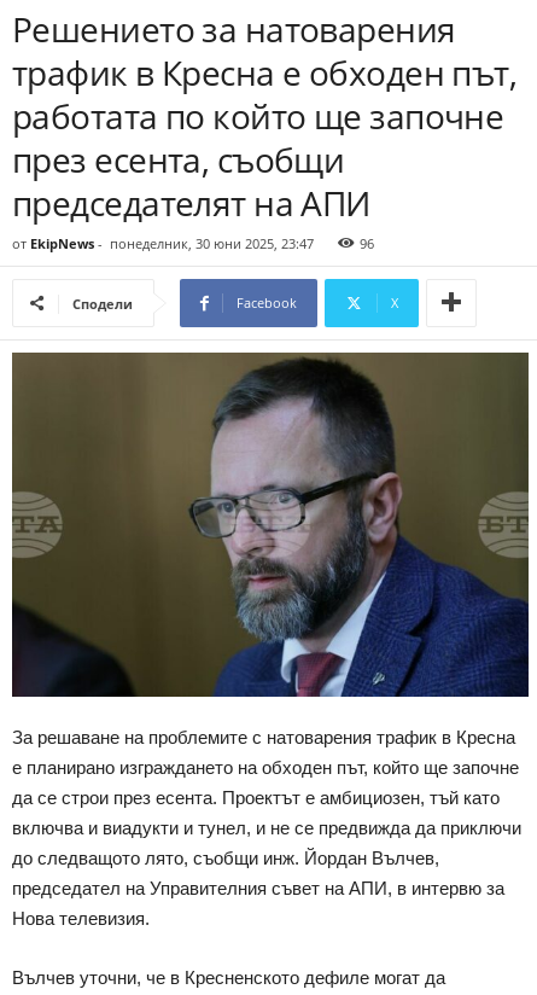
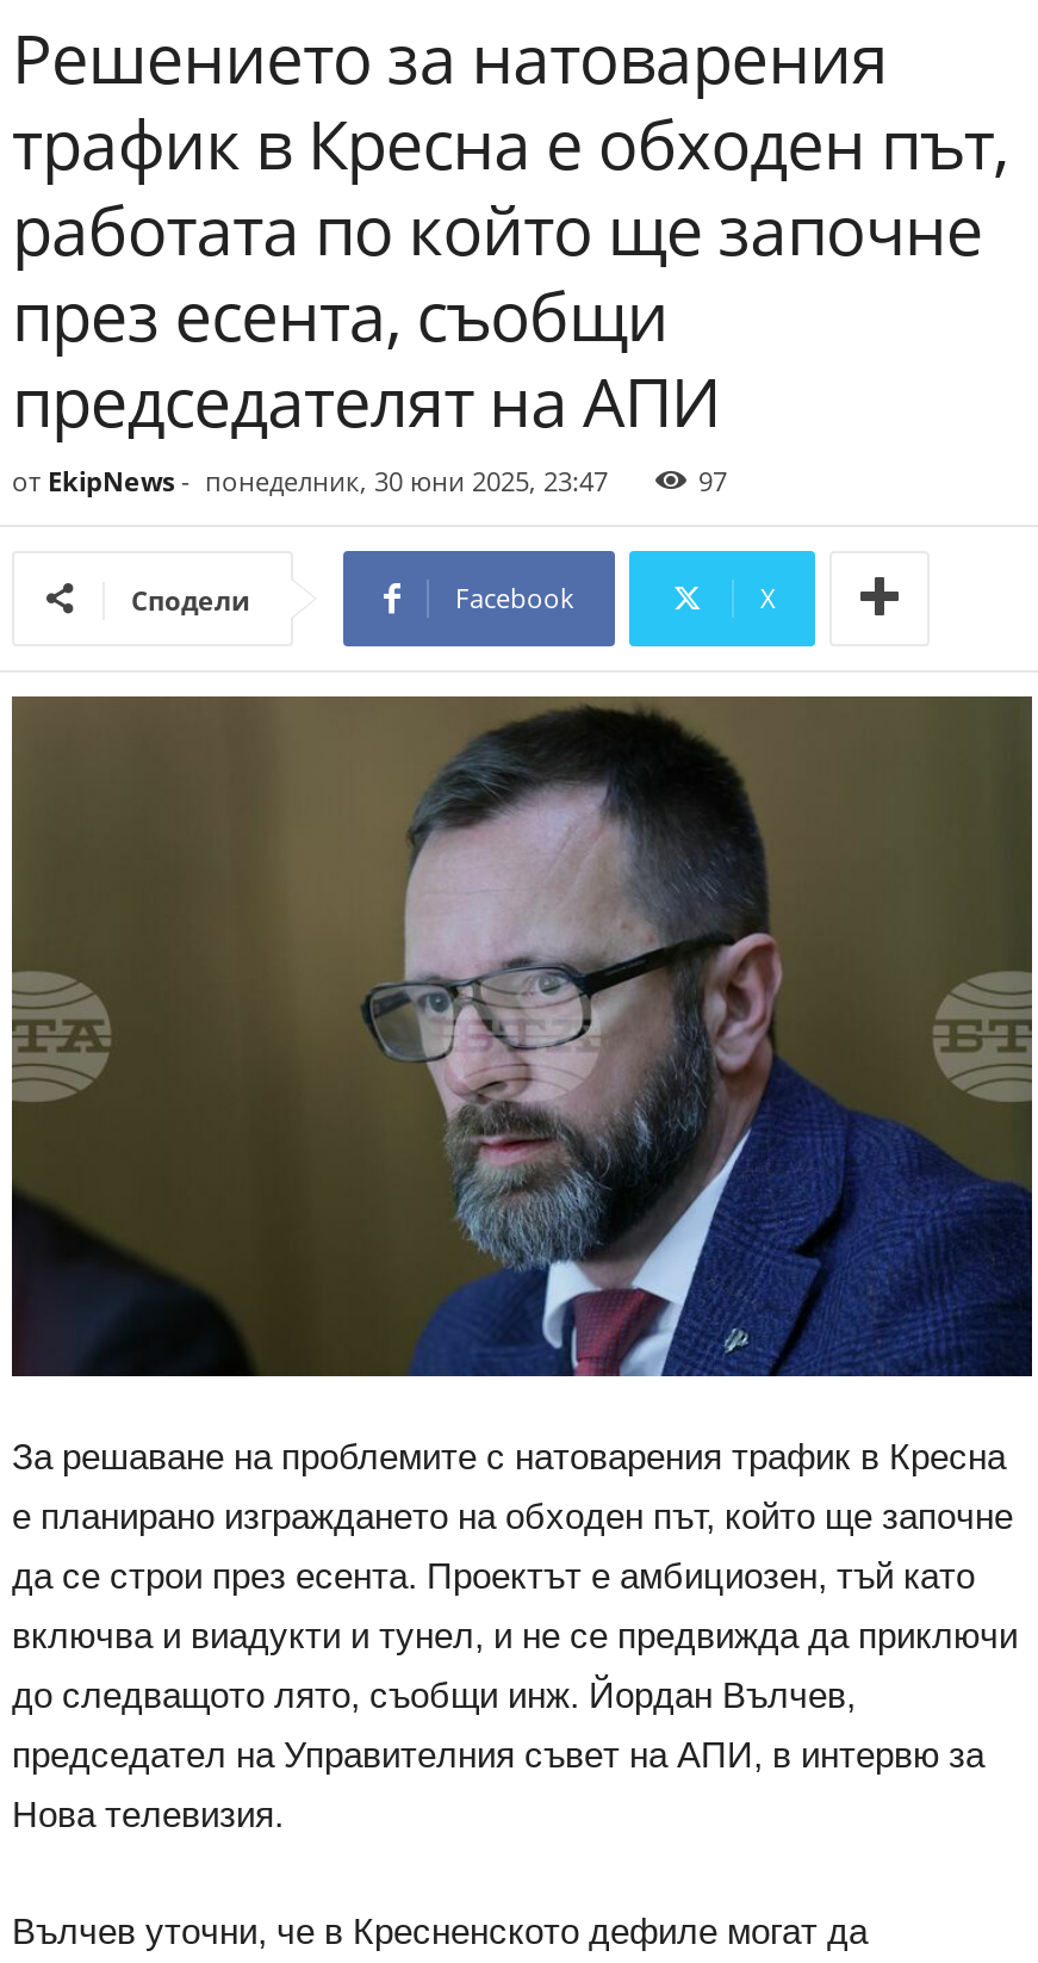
[360,234,374,252] 96 -> [698,463,727,499] 97

